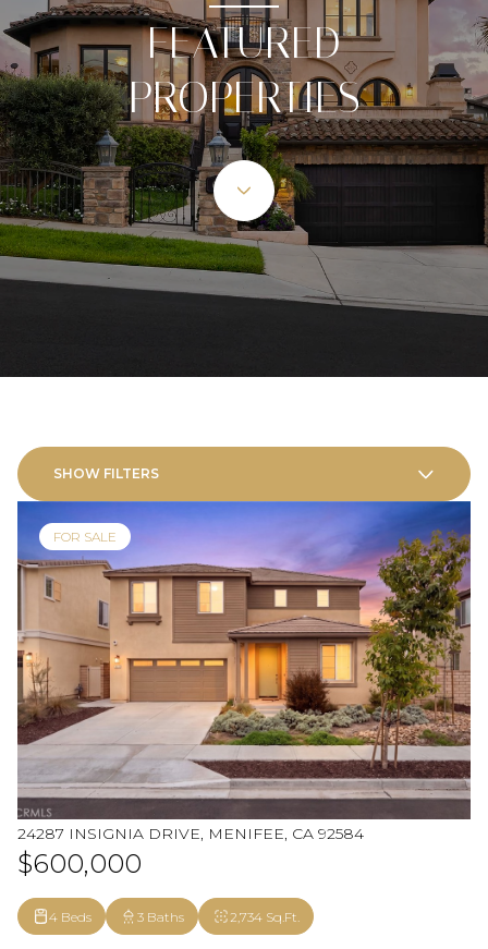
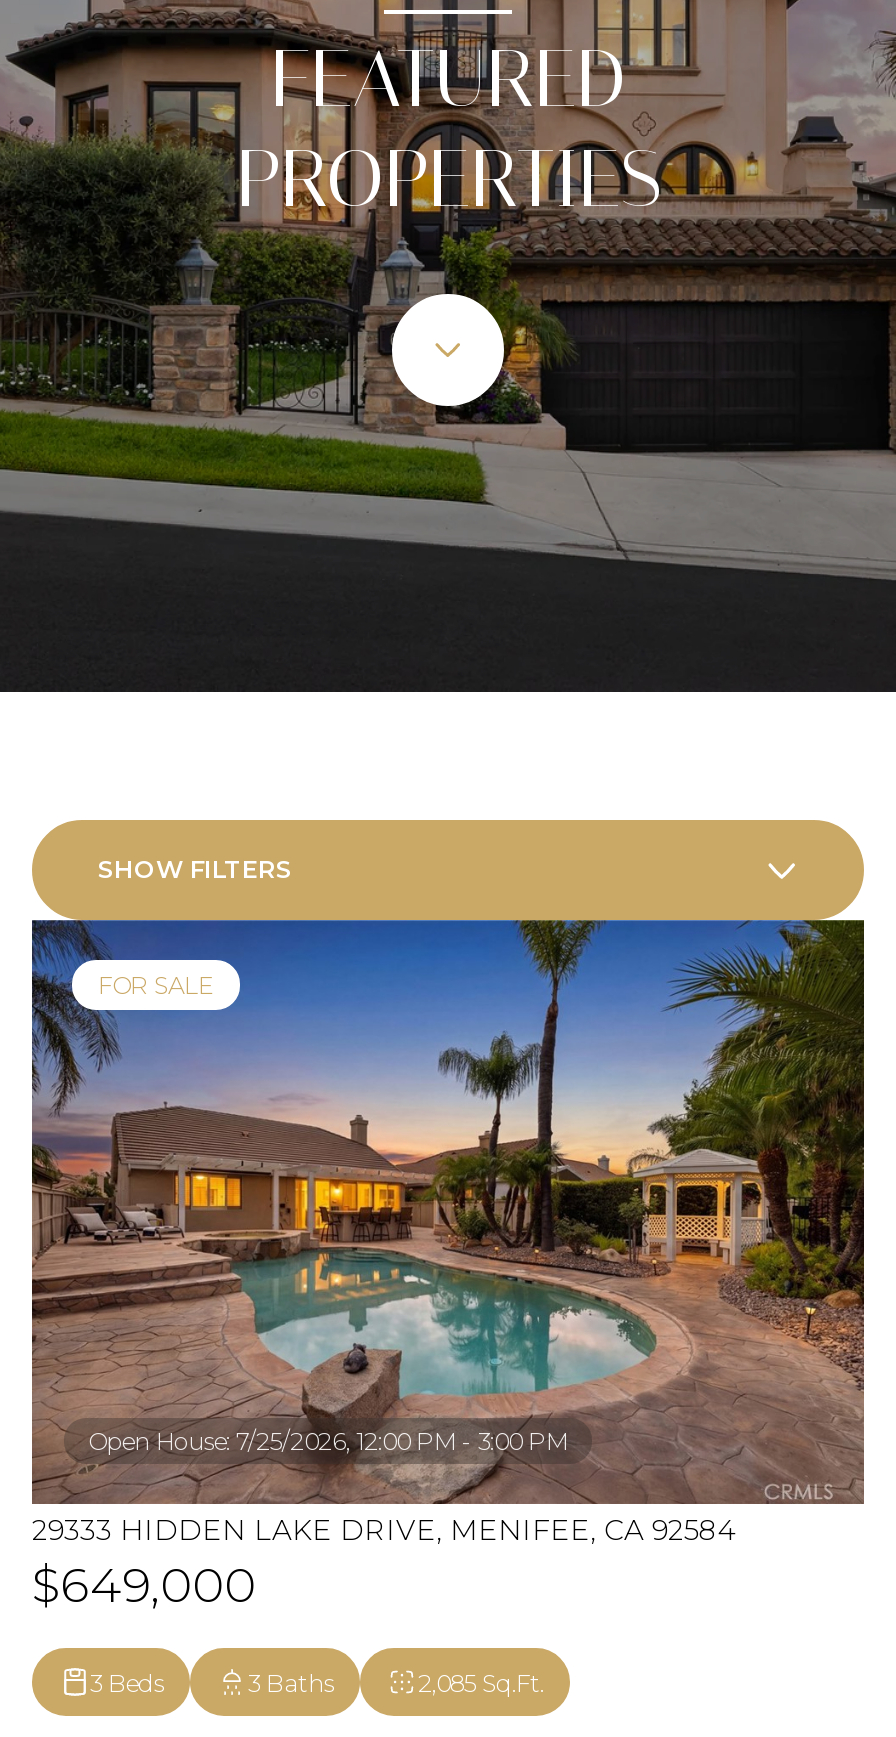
[16,500,472,924] [image] | 24287 INSIGNIA DRIVE, MENIFEE, CA 92584 | $600,000 | 4 Beds -> [30,918,866,1697] [image] | Open House: 7/25/2026, 12:00 PM - 3:00 PM | 29333 HIDDEN LAKE DRIVE, MENIFEE, CA 92584 | $649,000 | 3 Beds
[230,908,300,924] 2,734 Sq.Ft. -> [418,1667,544,1697] 2,085 Sq.Ft.

